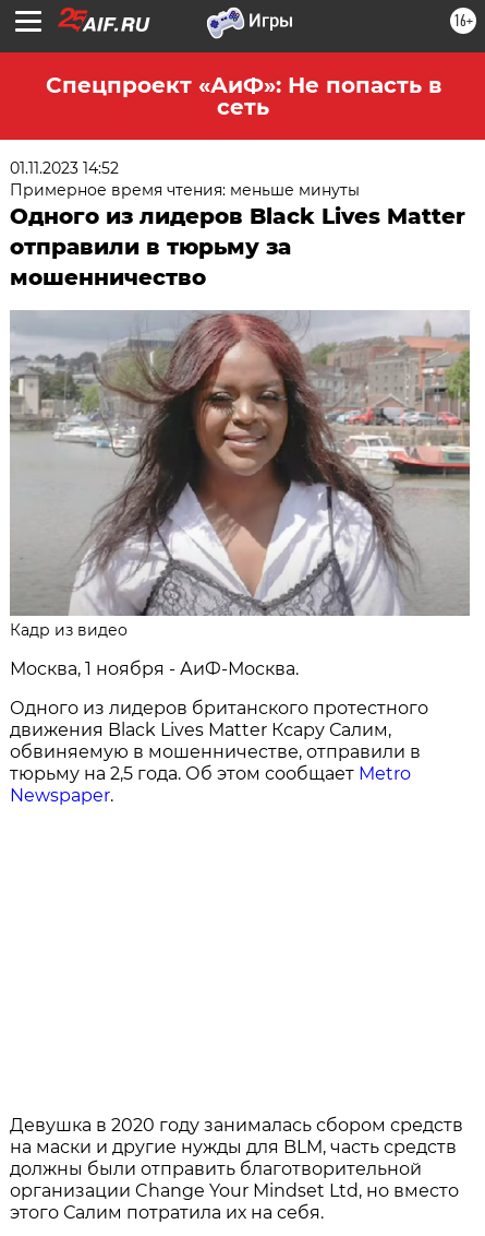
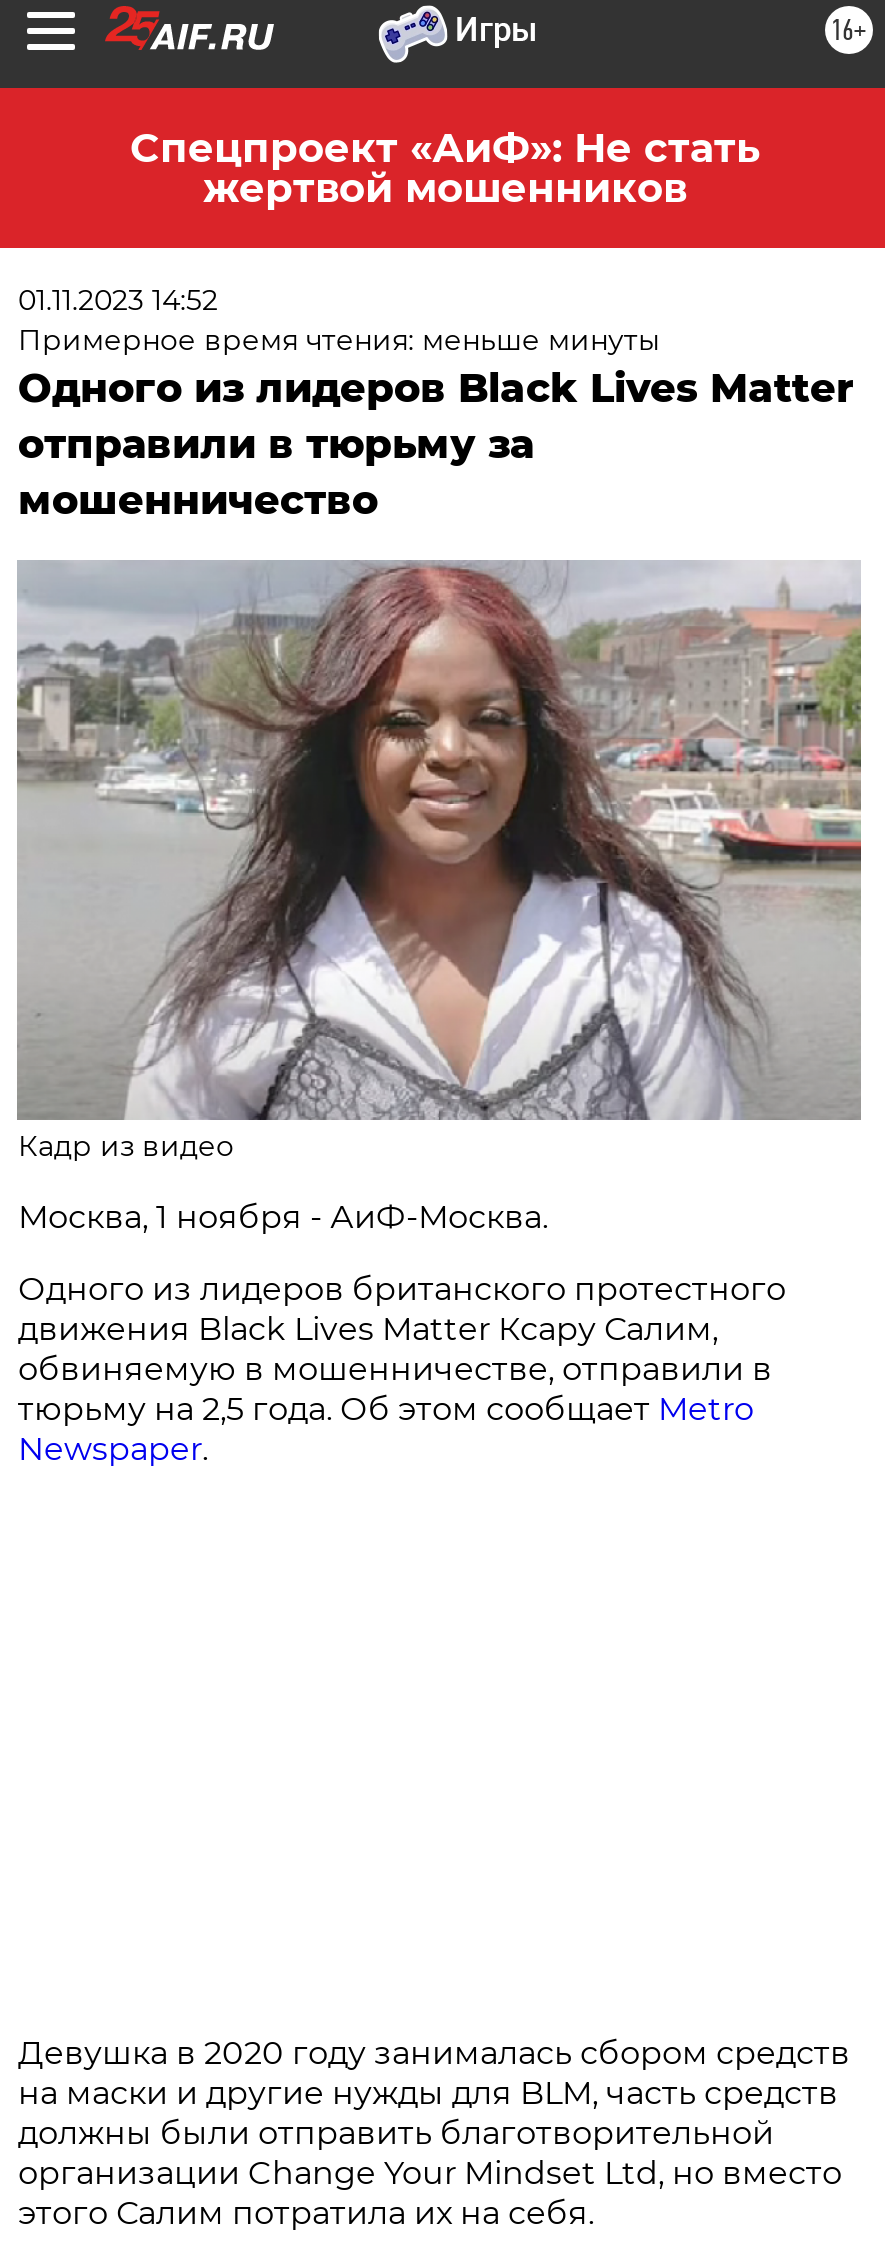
[45,72,441,120] Спецпроект «АиФ»: Не попасть в | сеть -> [130,124,760,212] Спецпроект «АиФ»: Не стать | жертвой мошенников

